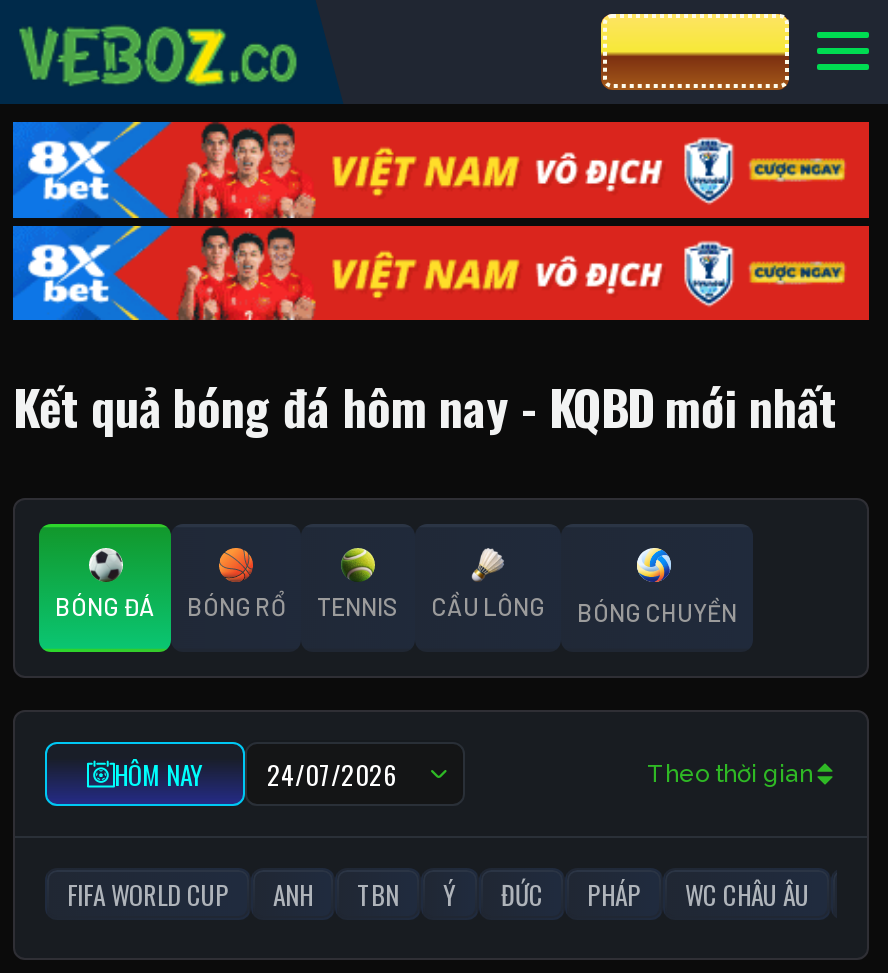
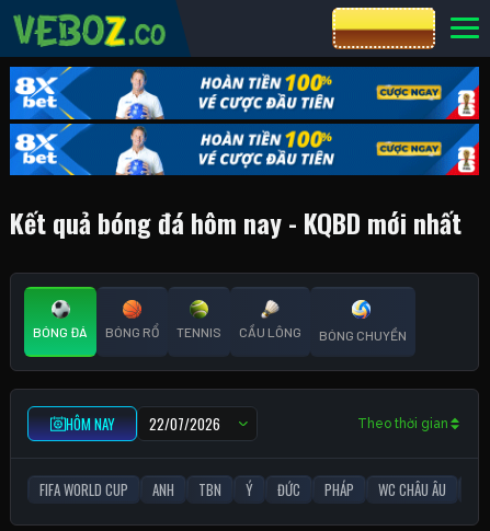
[23,120,871,322] [image] -> [14,66,480,176] [image]

